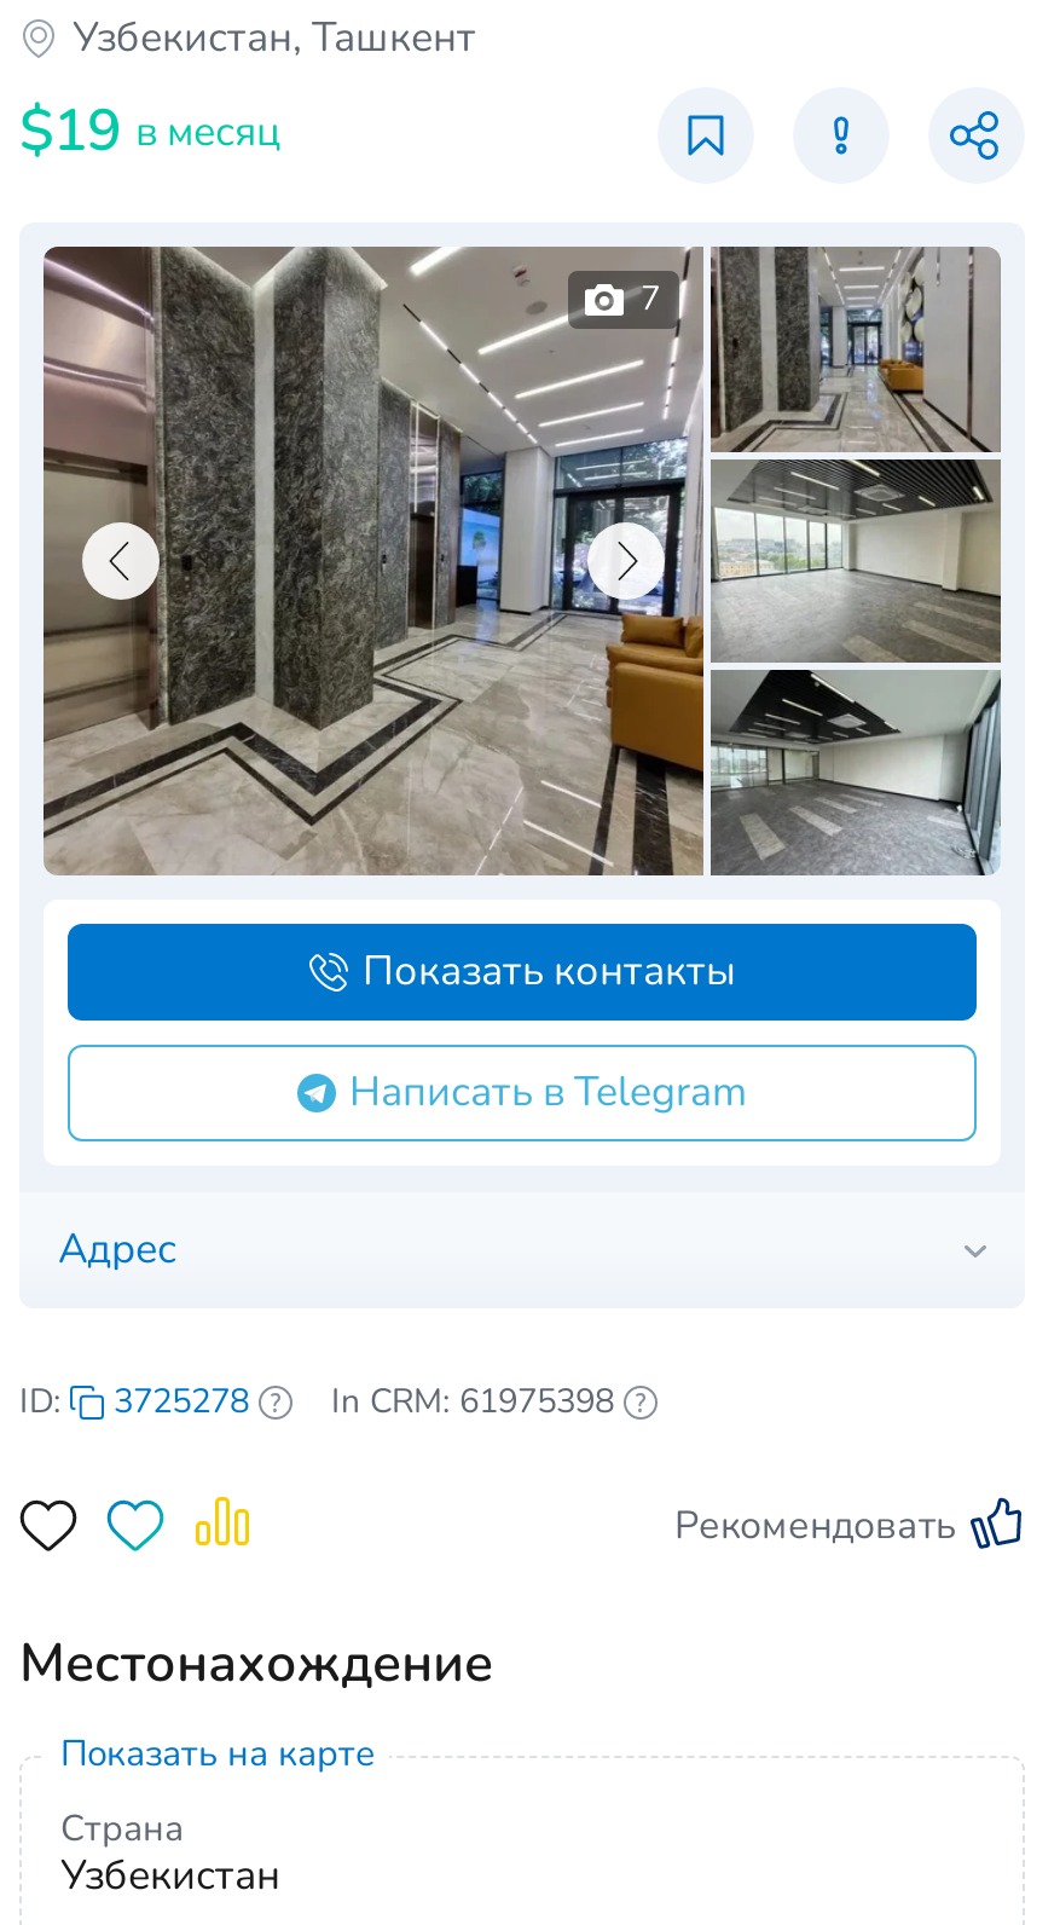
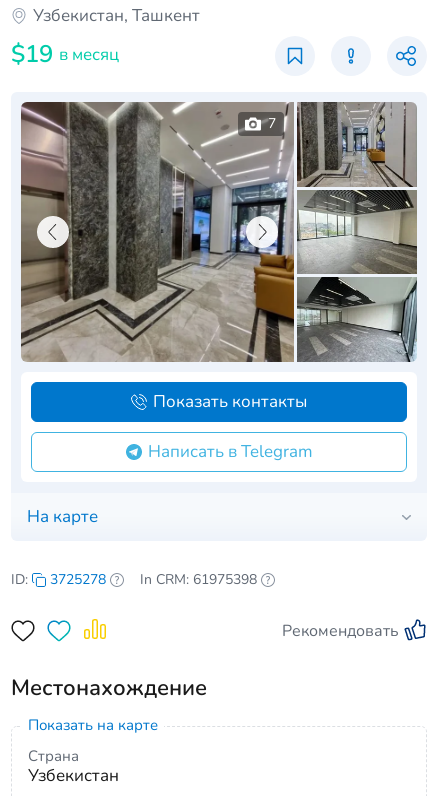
[58,1221,176,1277] Адрес -> [27,505,98,528] На карте

